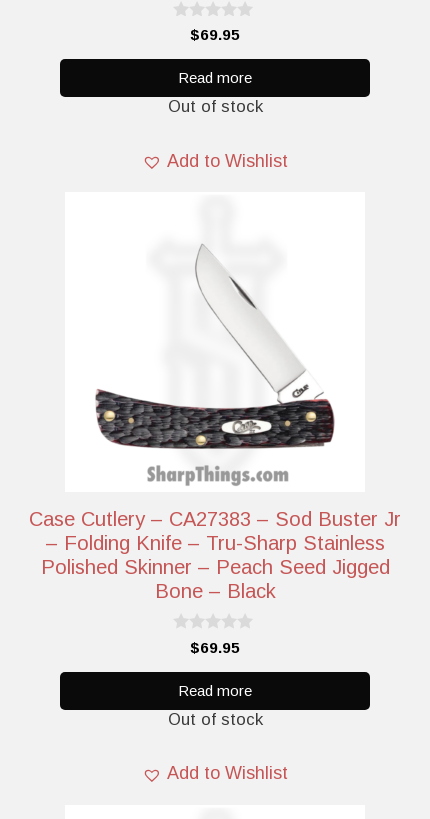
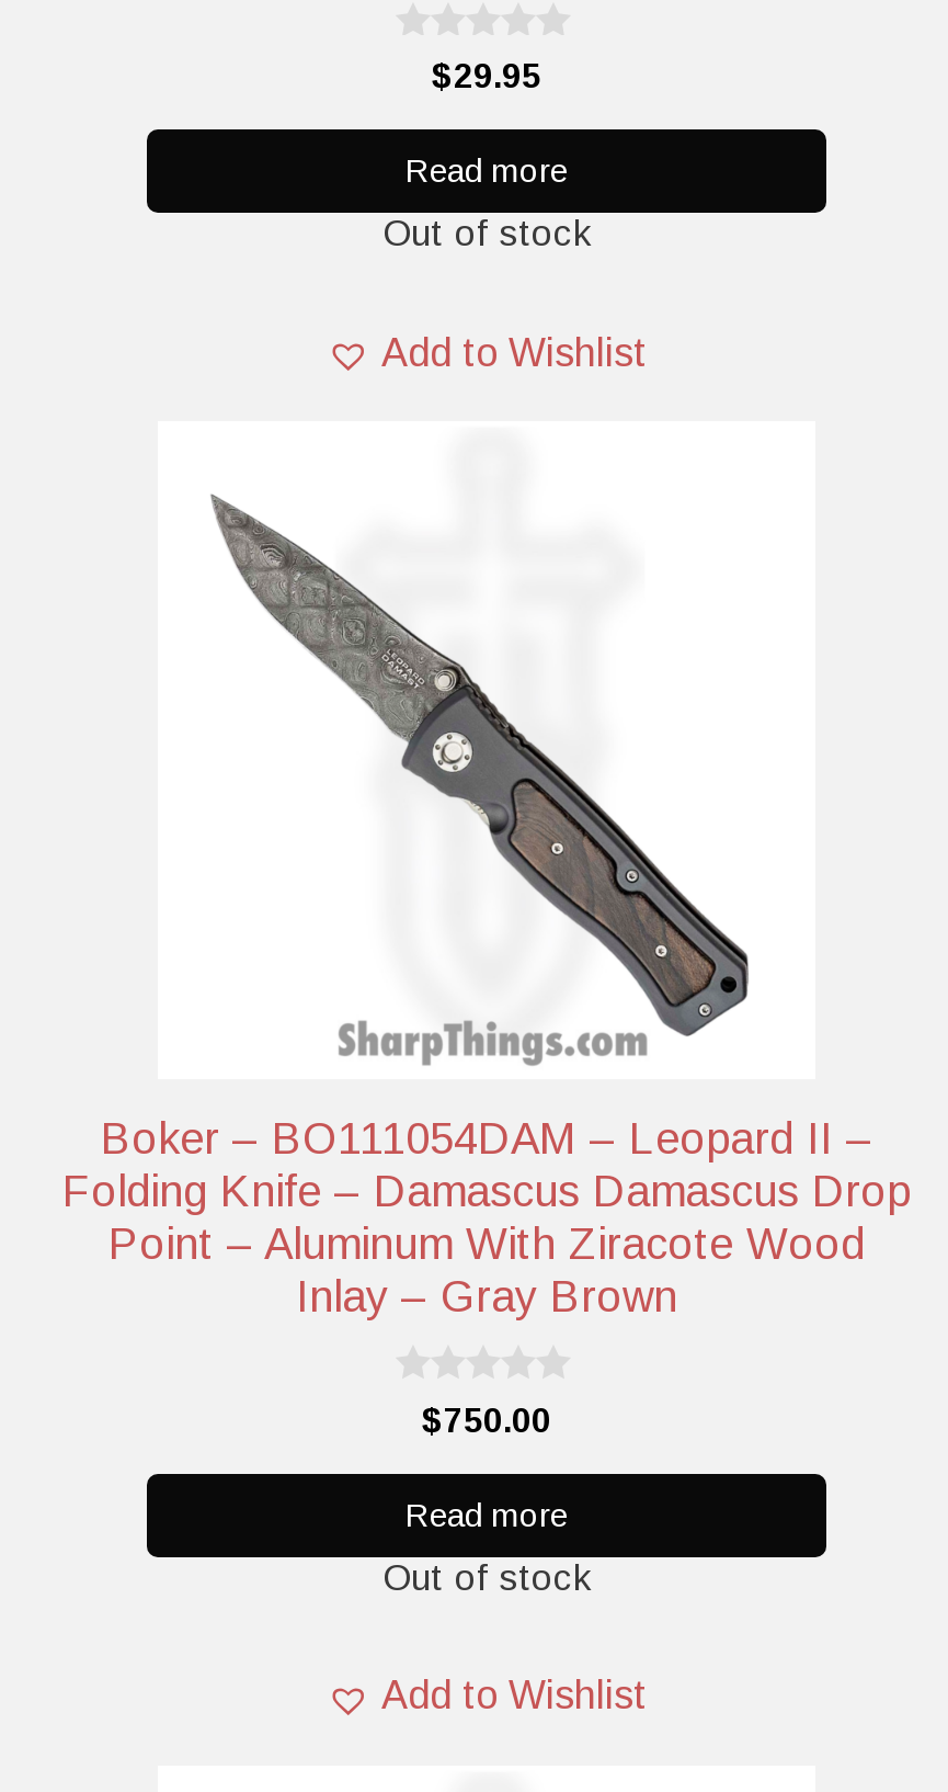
[190,26,240,43] $69.95 -> [432,57,541,95] $29.95
[29,226,401,602] [image] | Case Cutlery – CA27383 – Sod Buster Jr | – Folding Knife – Tru-Sharp Stainless | Polished Skinner – Peach Seed Jigged | Bone – Black -> [62,494,911,1321] [image] | Boker – BO111054DAM – Leopard II – | Folding Knife – Damascus Damascus Drop | Point – Aluminum With Ziracote Wood | Inlay – Gray Brown
[190,639,240,656] $69.95 -> [422,1401,551,1438] $750.00

